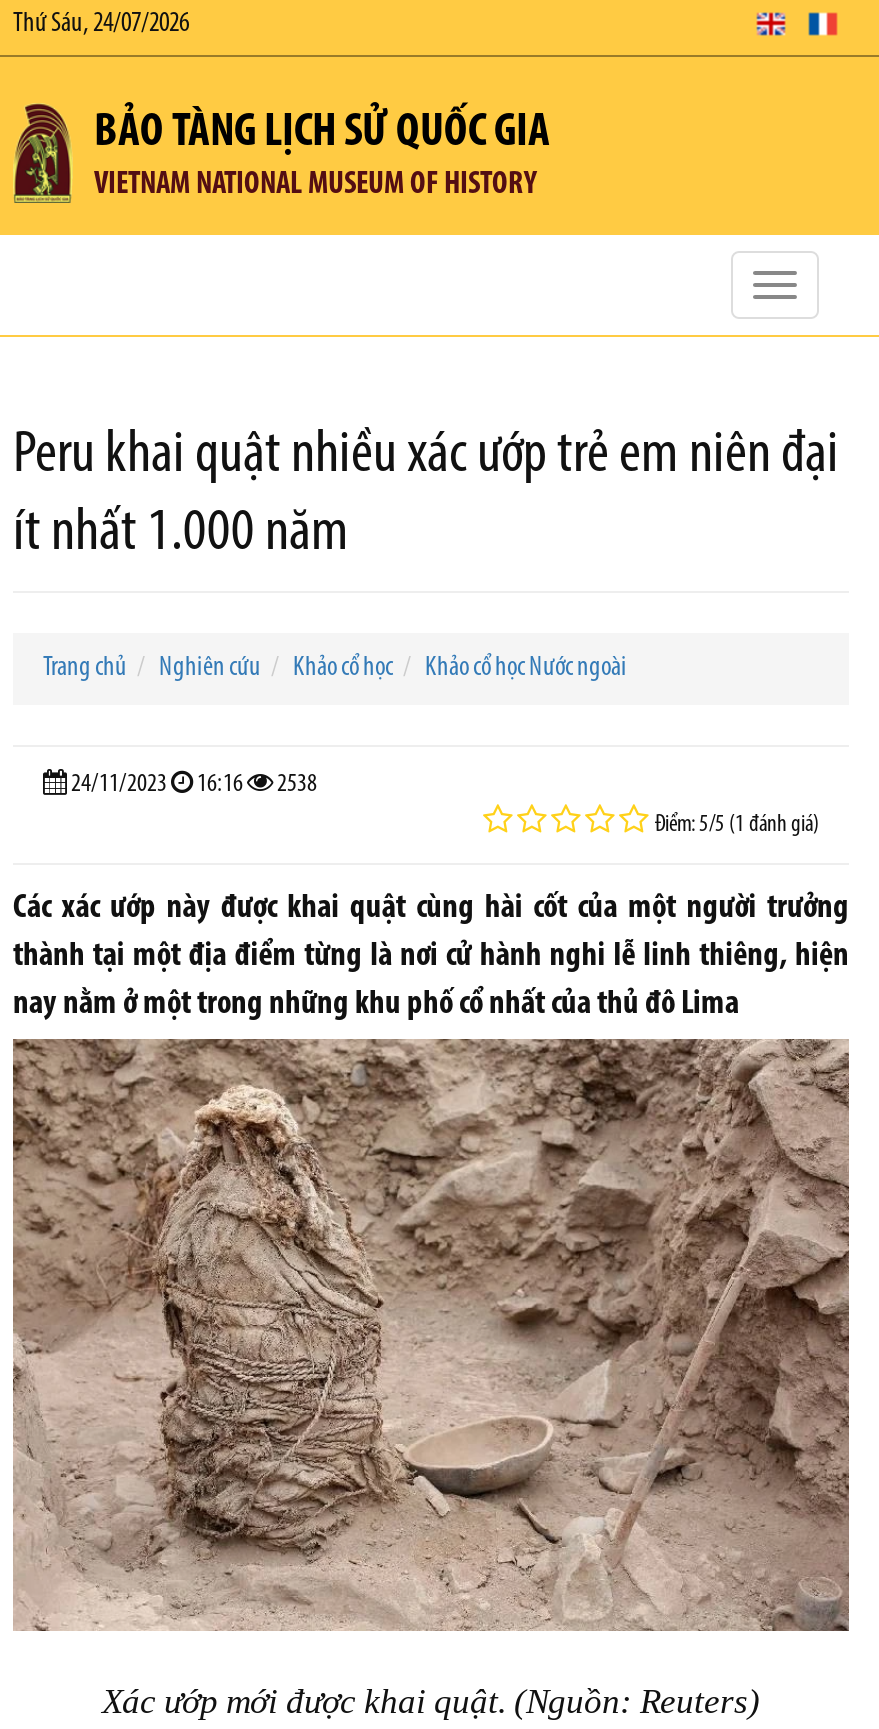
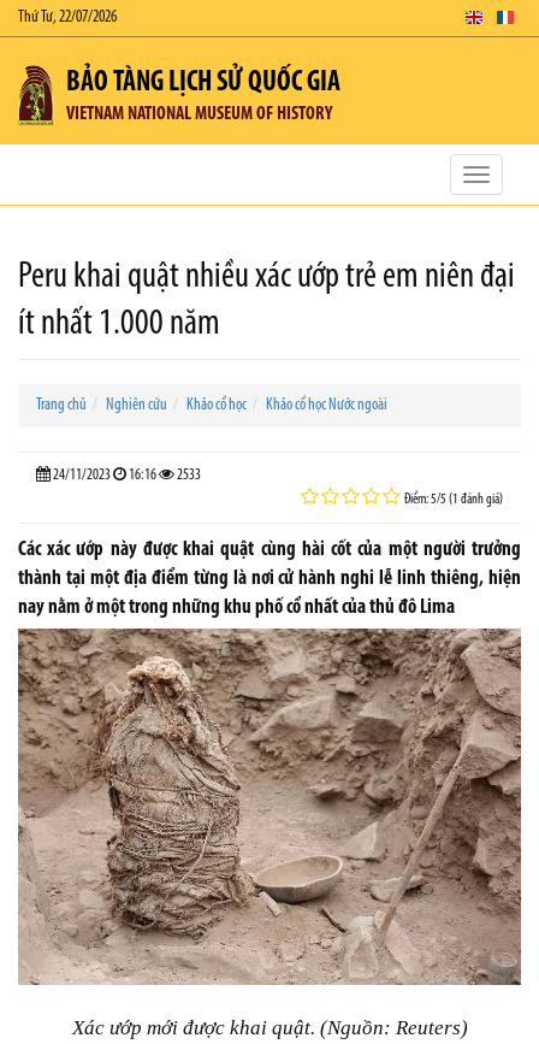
[13,9,189,39] Thứ Sáu, 24/07/2026 -> [18,8,117,26] Thứ Tư, 22/07/2026
[67,771,317,797] 24/11/2023 16:16 2538 -> [51,467,201,483] 24/11/2023 16:16 2533

